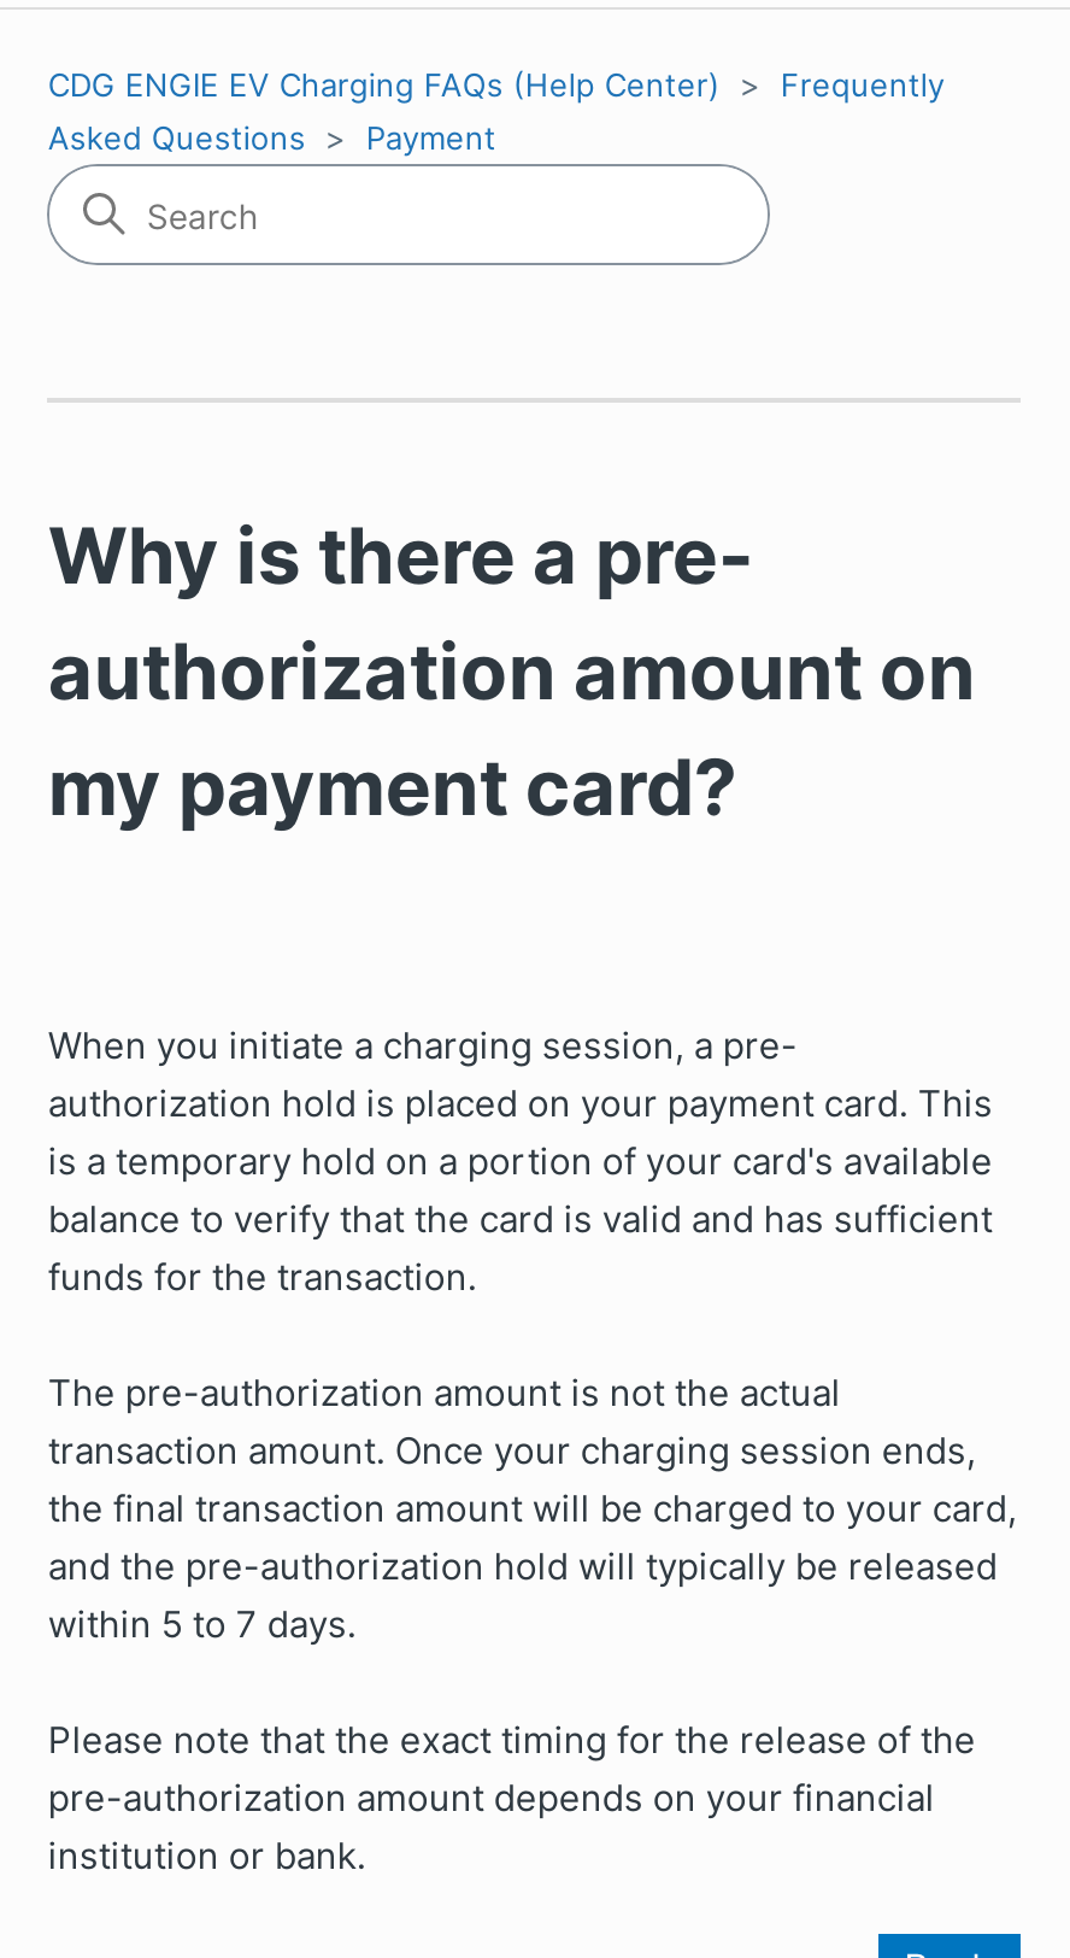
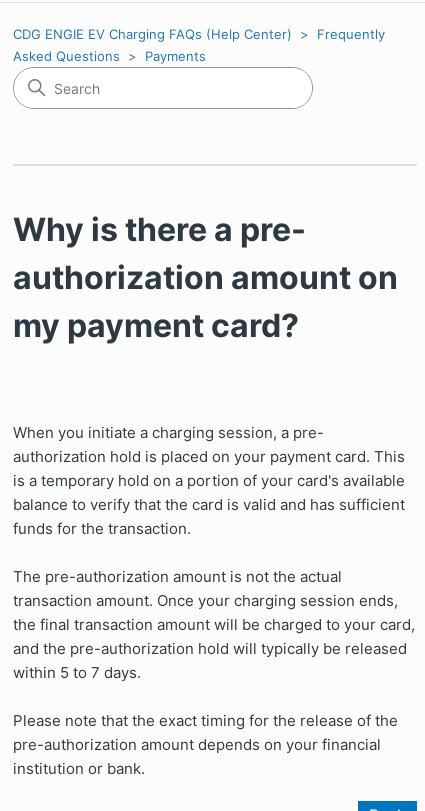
[366,118,496,157] Payment -> [145,48,206,64] Payments

